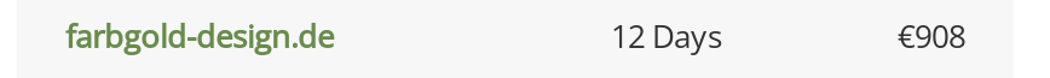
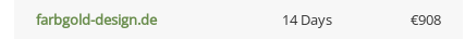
[611,14,722,58] 12 Days -> [282,10,332,29] 14 Days

